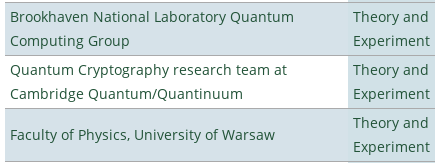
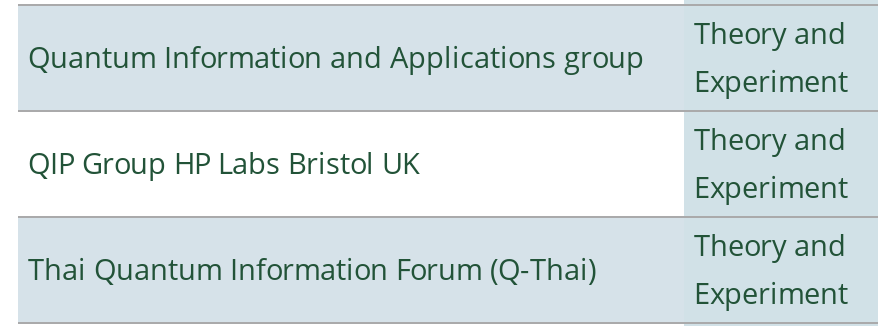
[10,7,294,50] Brookhaven National Laboratory Quantum | Computing Group -> [28,38,644,76] Quantum Information and Applications group
[10,60,287,103] Quantum Cryptography research team at | Cambridge Quantum/Quantinuum -> [28,144,420,182] QIP Group HP Labs Bristol UK
[10,125,275,144] Faculty of Physics, University of Warsaw -> [28,250,596,288] Thai Quantum Information Forum (Q-Thai)

